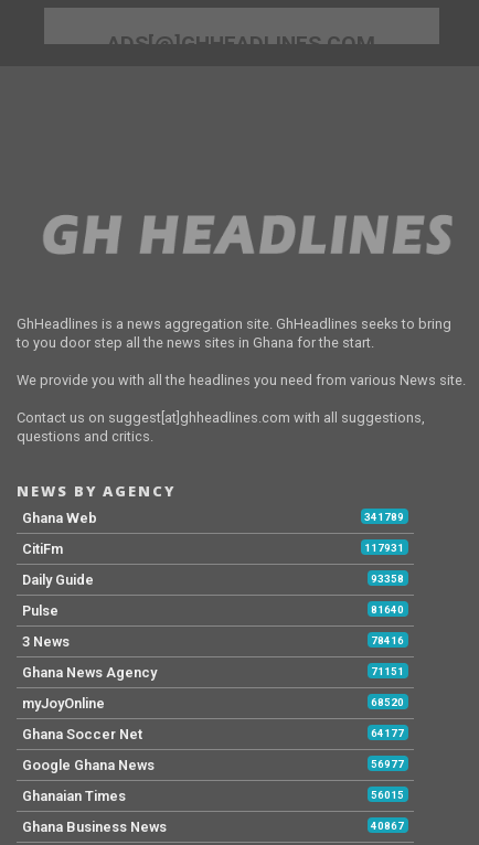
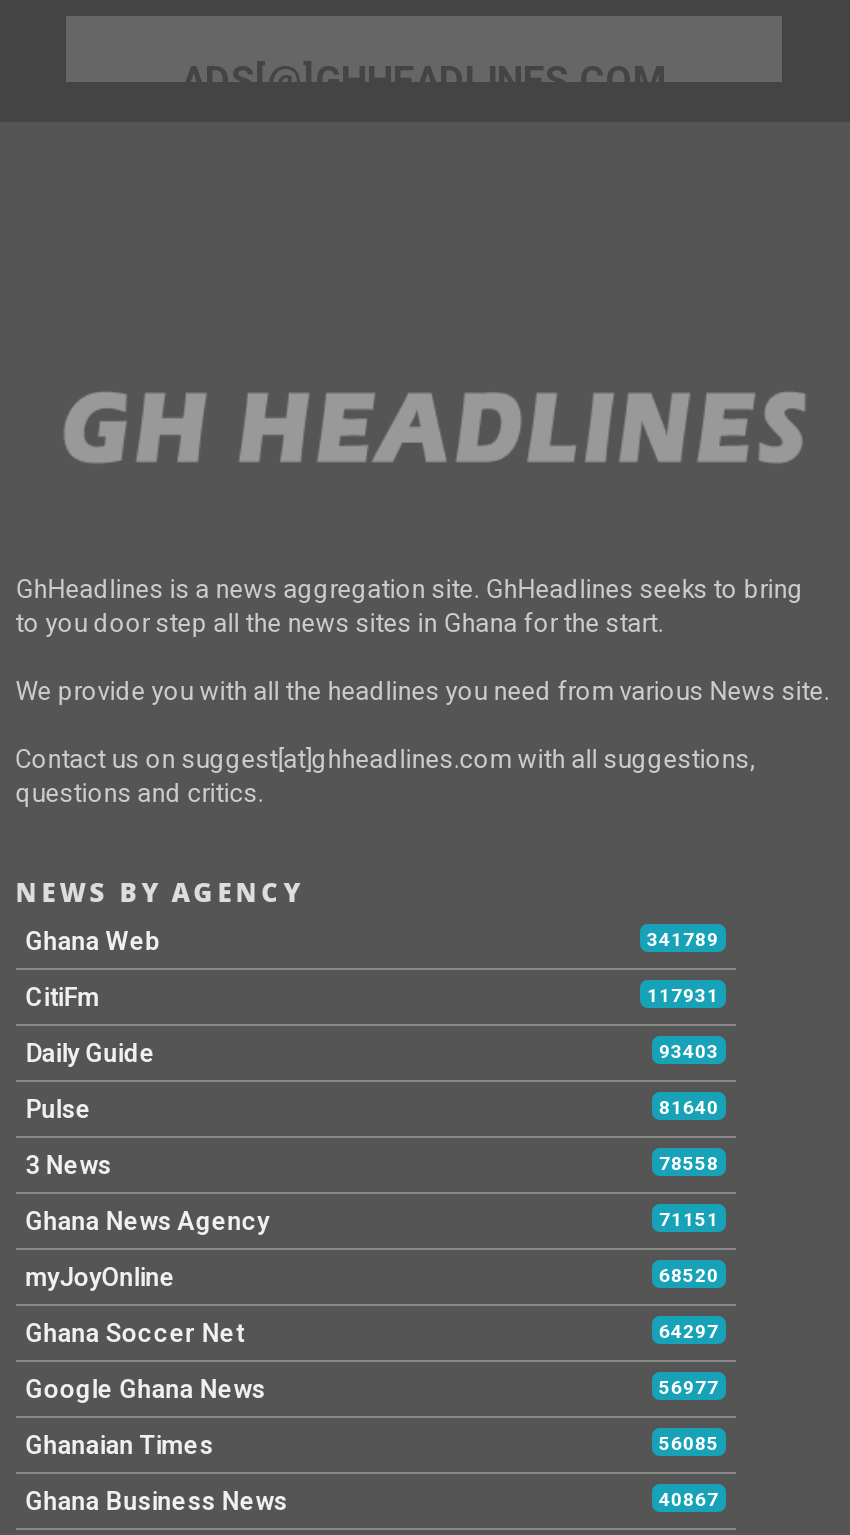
[371,572,404,584] 93358 -> [659,1039,719,1061] 93403
[371,634,404,646] 78416 -> [659,1151,719,1173] 78558
[371,727,404,739] 64177 -> [659,1319,719,1341] 64297
[371,788,404,800] 56015 -> [659,1431,719,1453] 56085

